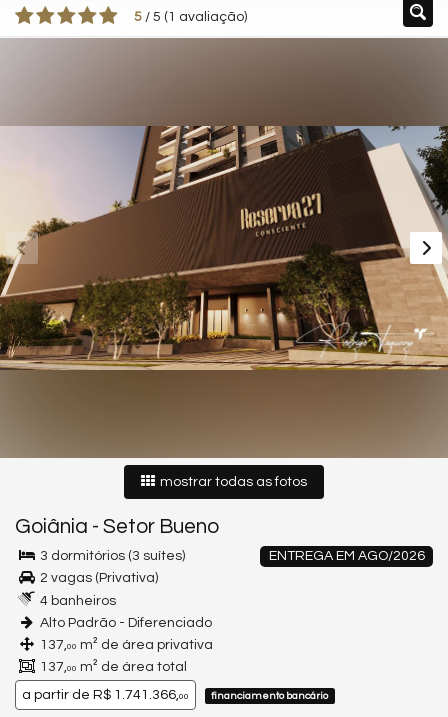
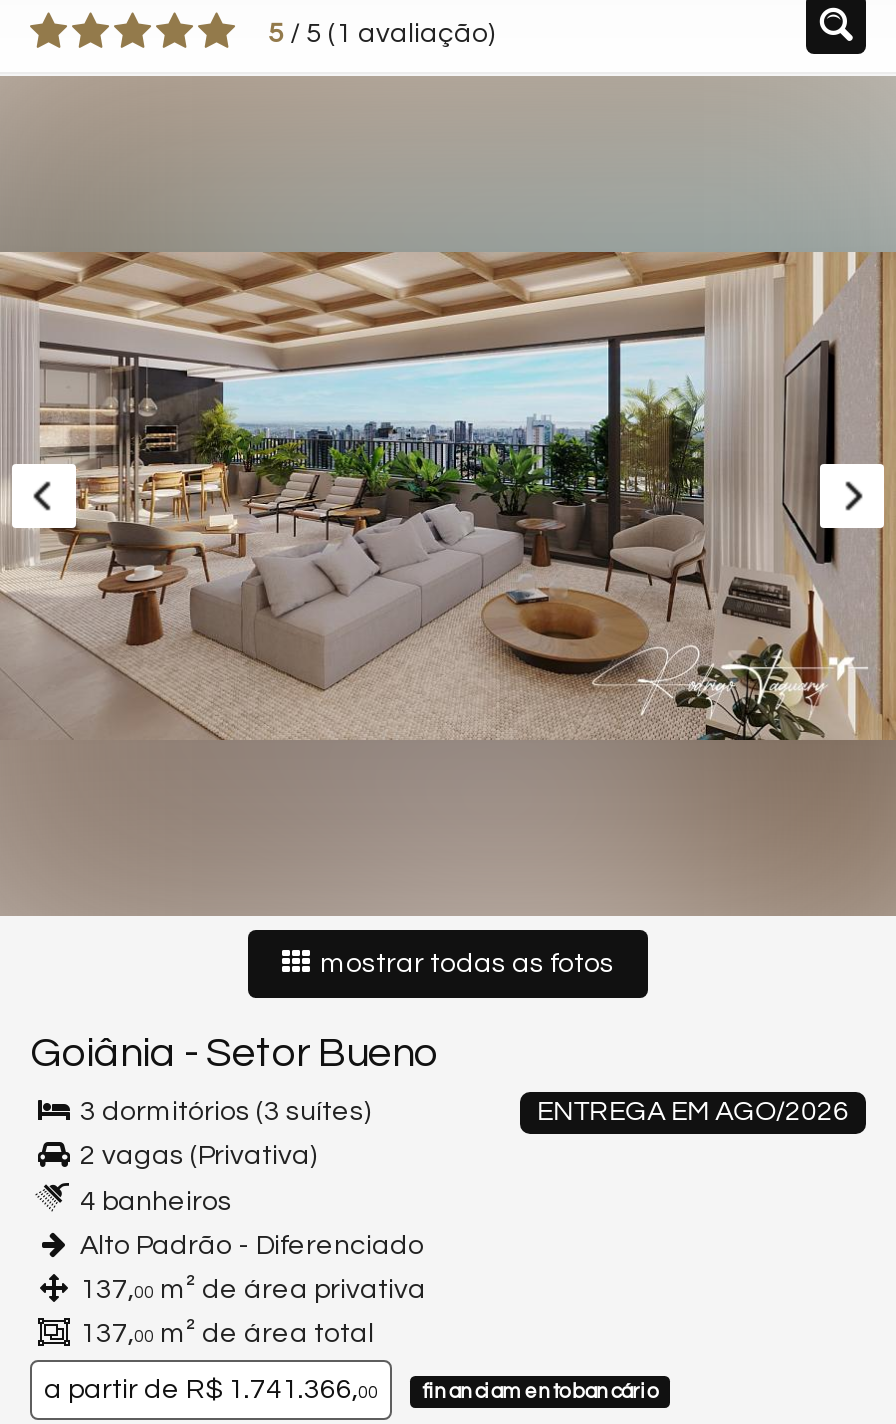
[3,39,445,457] [image] -> [6,80,890,916] [image]

